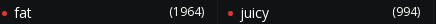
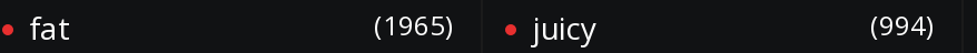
[169,3,204,20] (1964) -> [374,6,452,43] (1965)

